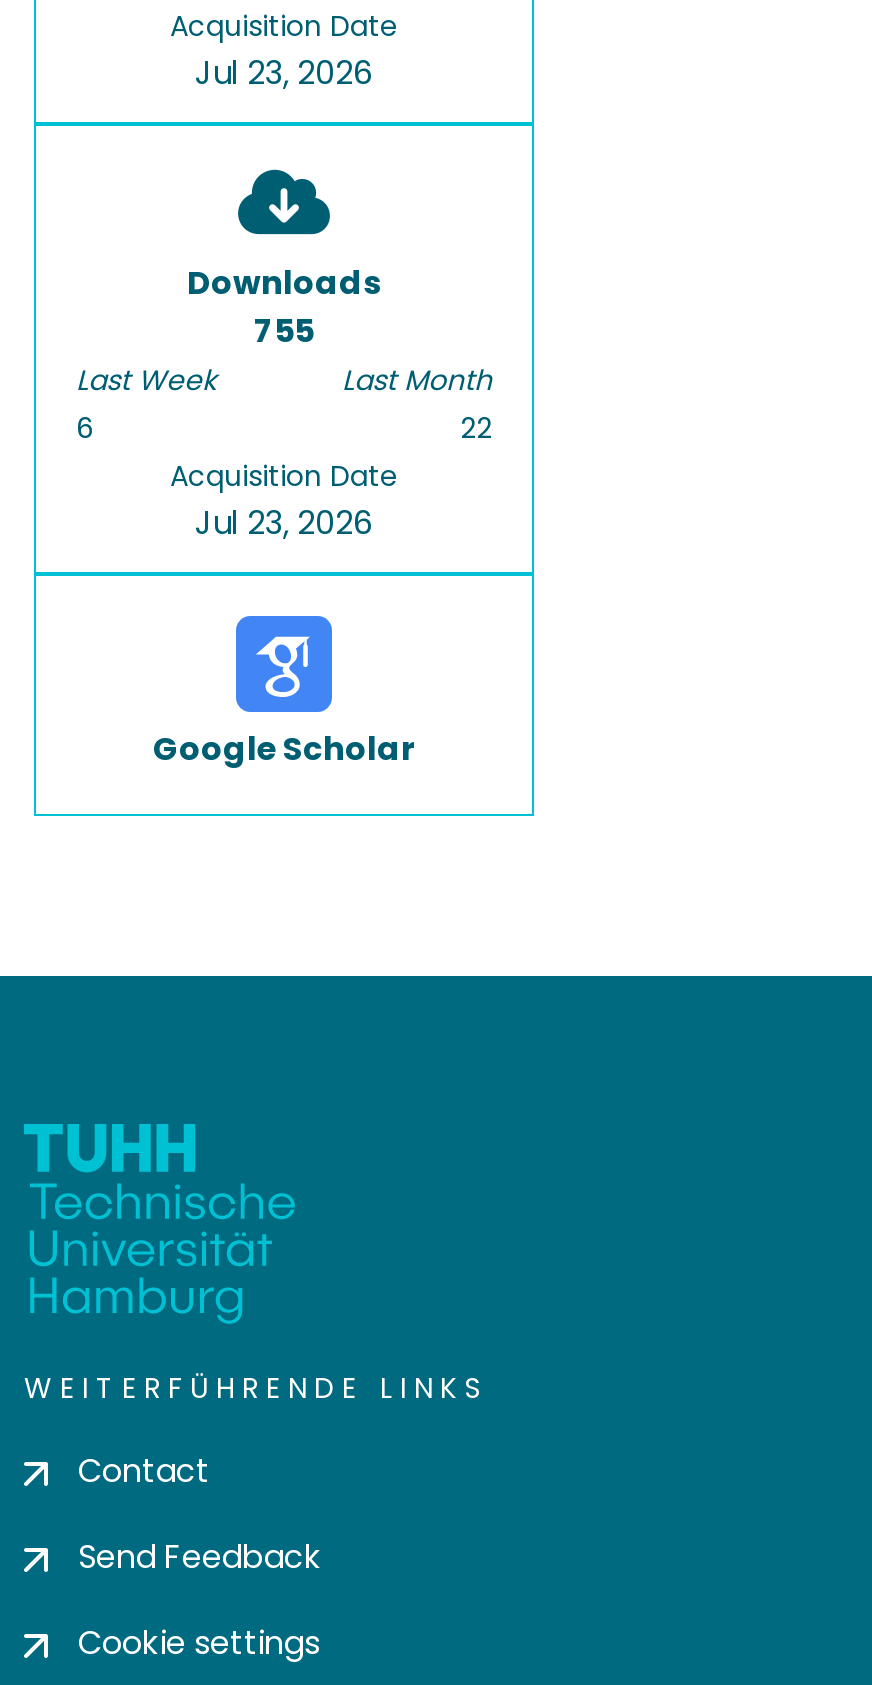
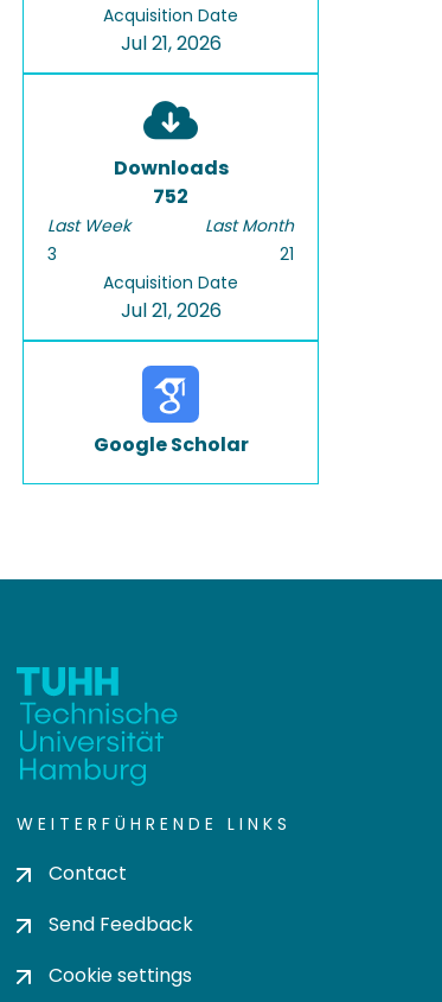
[195,50,373,96] Jul 23, 2026 -> [120,30,221,57] Jul 21, 2026
[254,308,314,354] 755 -> [153,183,188,210] 752
[76,408,94,448] 6 -> [47,242,57,266] 3
[460,408,492,448] 22 -> [280,242,294,266] 21
[195,500,373,546] Jul 23, 2026 -> [120,297,221,324] Jul 21, 2026

